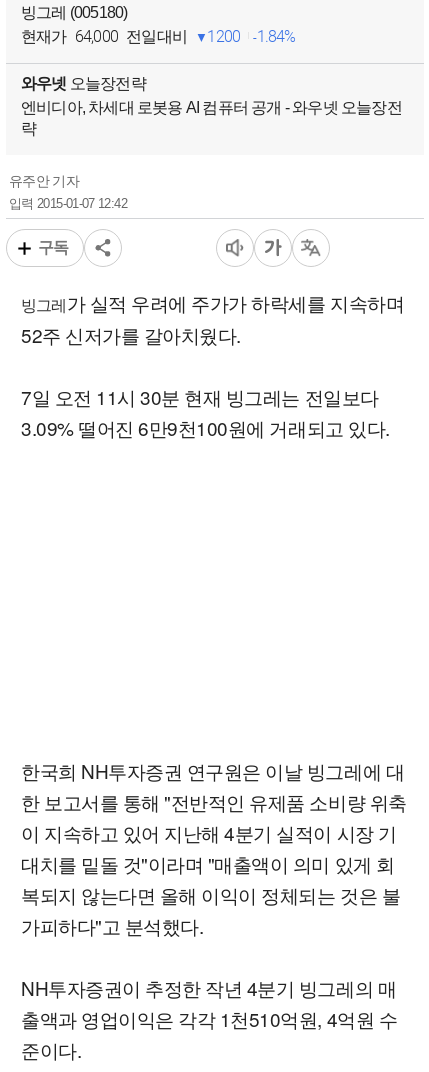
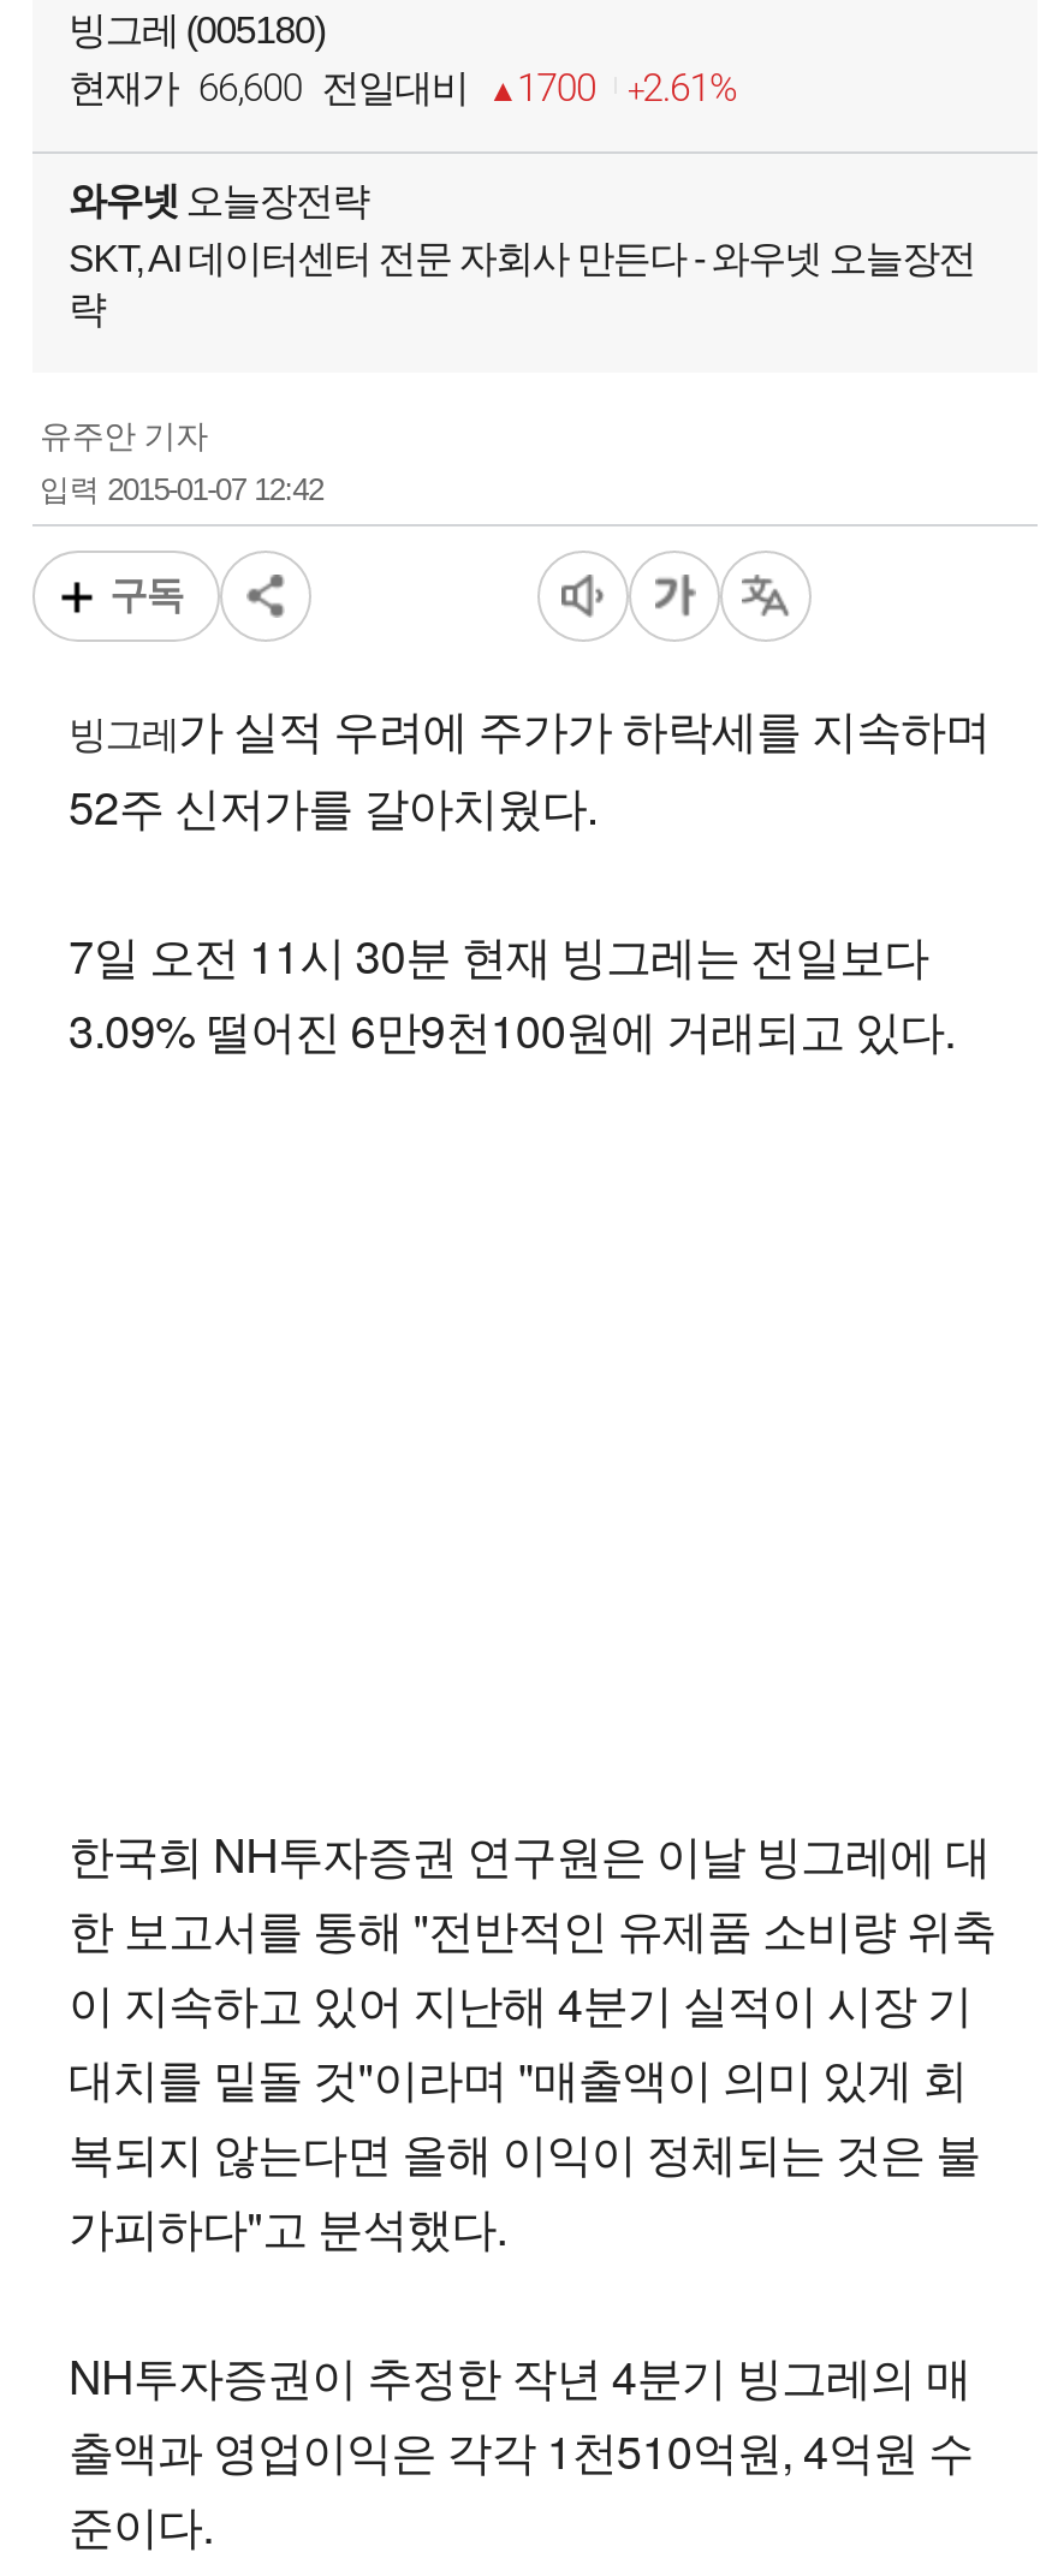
[21,27,187,46] 현재가 64,000 전일대비 -> [69,64,468,110] 현재가 66,600 전일대비
[207,27,240,46] 1200 -> [517,64,596,110] 1700
[257,27,296,46] 1.84% -> [643,64,736,110] 2.61%
[21,99,402,116] 엔비디아, 차세대 로봇용 AI 컴퓨터 공개 - 와우넷 오늘장전 -> [69,237,975,278] SKT, AI 데이터센터 전문 자회사 만든다 - 와우넷 오늘장전

